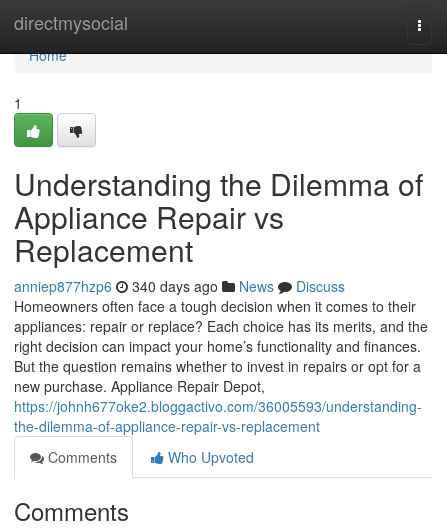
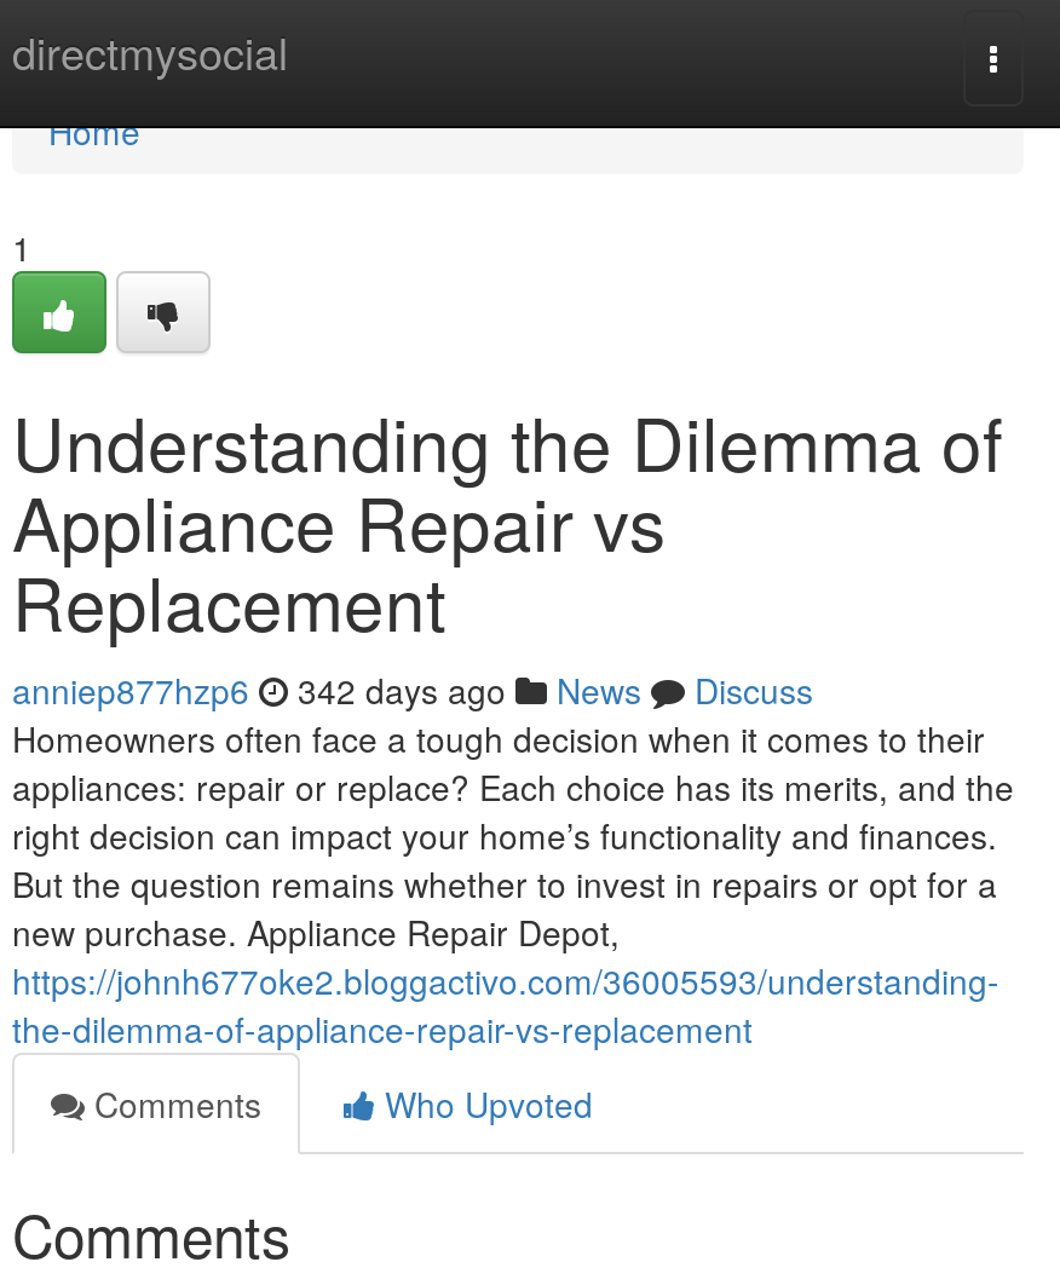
[14,276,345,296] anniep877hzp6 340 days ago News Discuss -> [12,665,813,714] anniep877hzp6 342 days ago News Discuss

